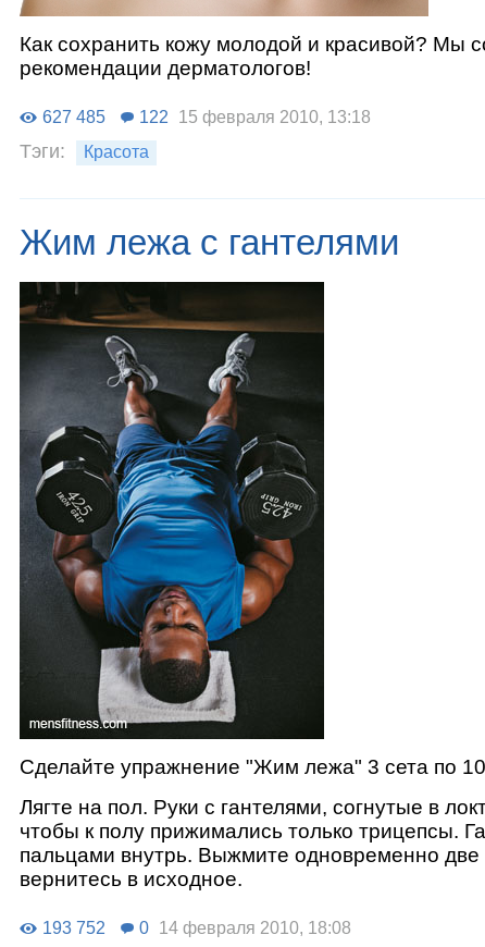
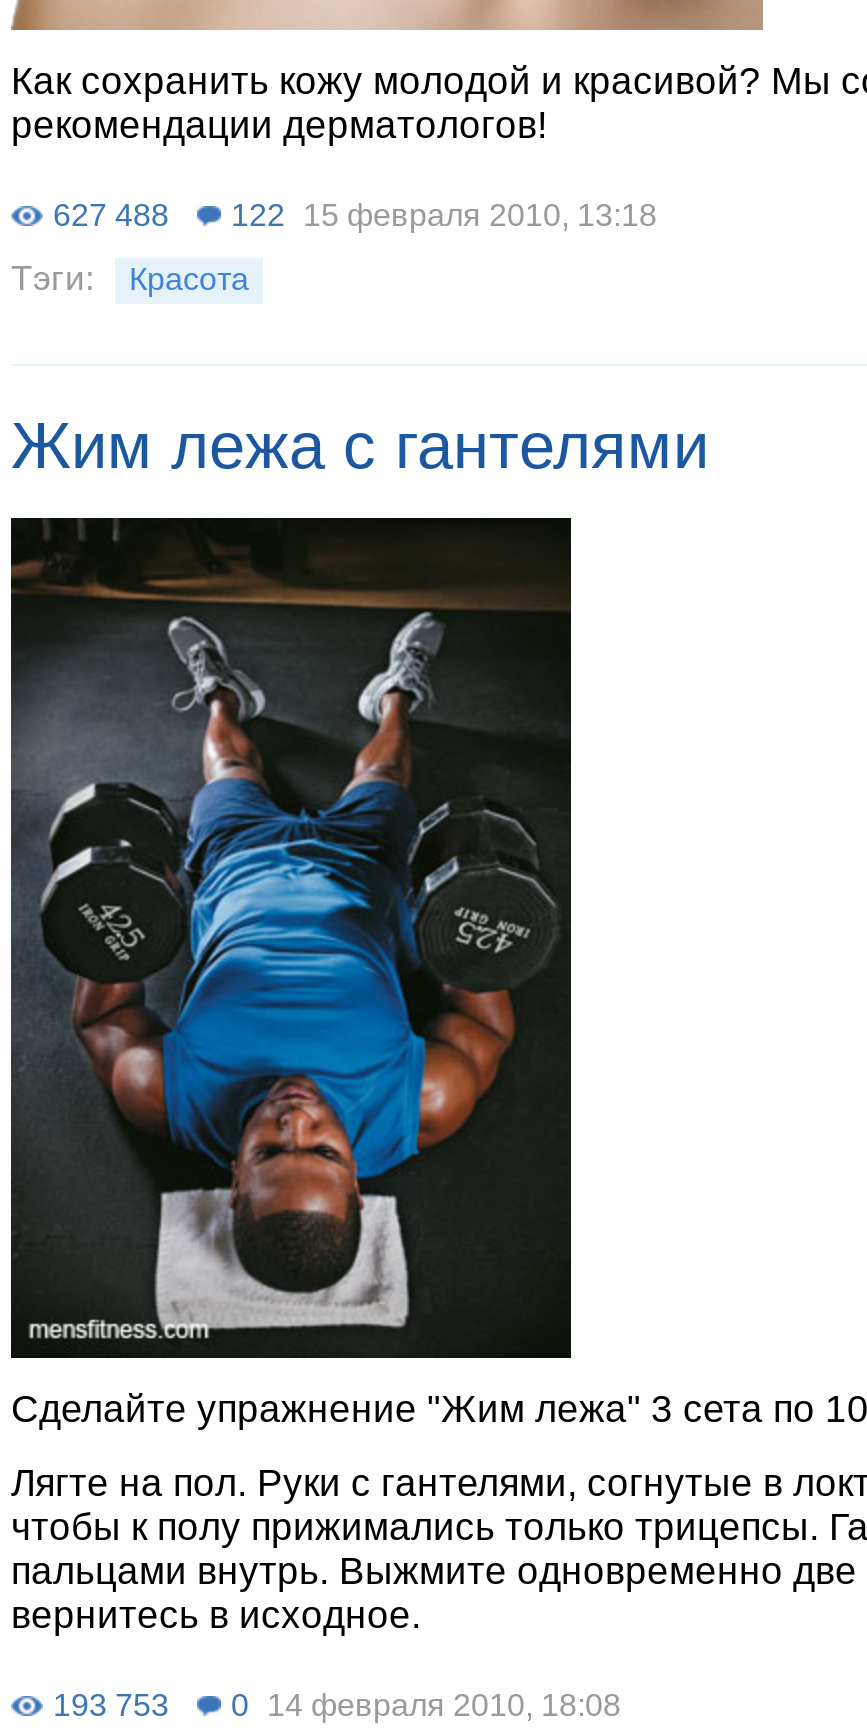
[42,108,371,126] 627 485 122 15 февраля 2010, 13:18 -> [53,198,657,232] 627 488 122 15 февраля 2010, 13:18
[42,918,351,937] 193 752 0 14 февраля 2010, 18:08 -> [53,1688,621,1722] 193 753 0 14 февраля 2010, 18:08

